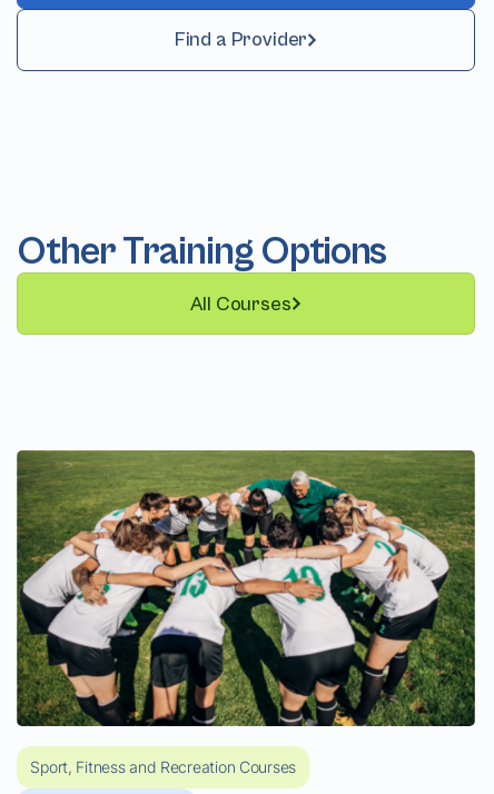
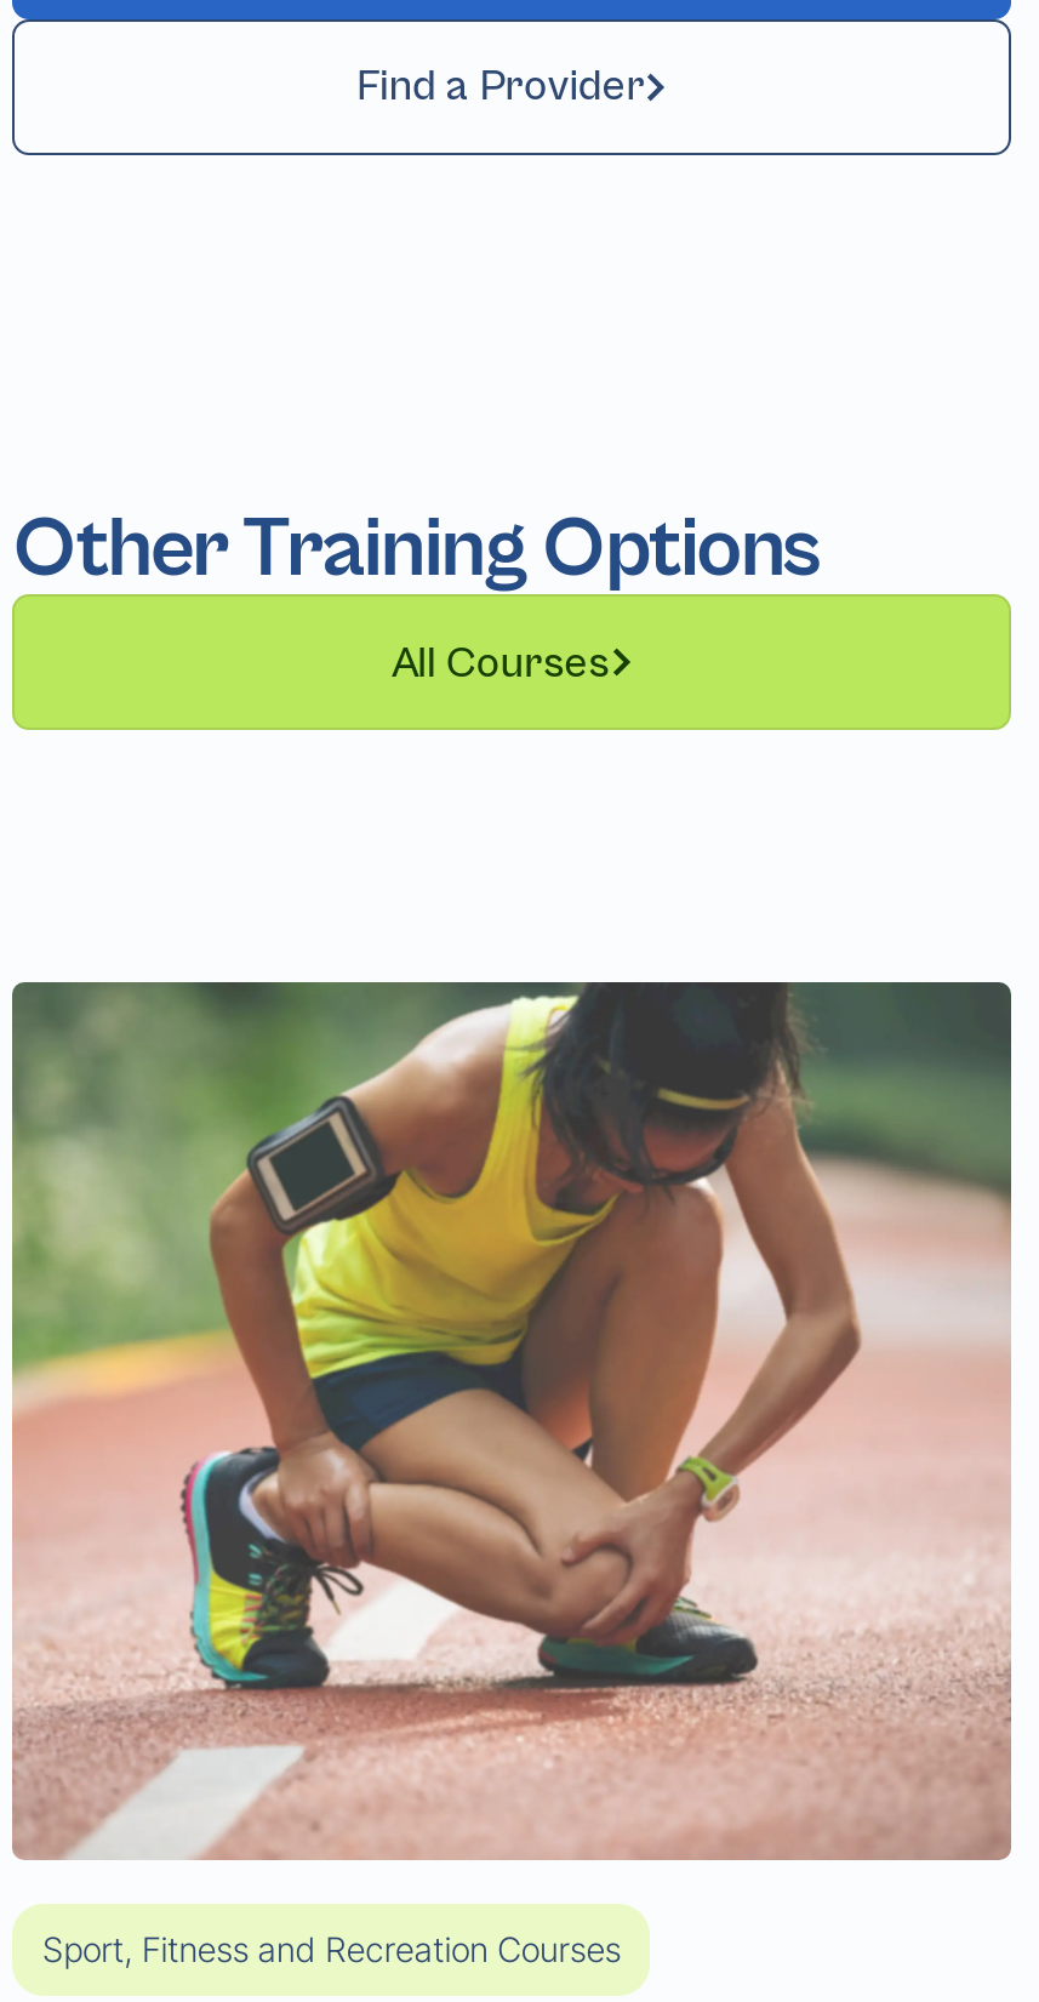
[16,450,476,727] [image] -> [10,982,1014,1863] [image]

